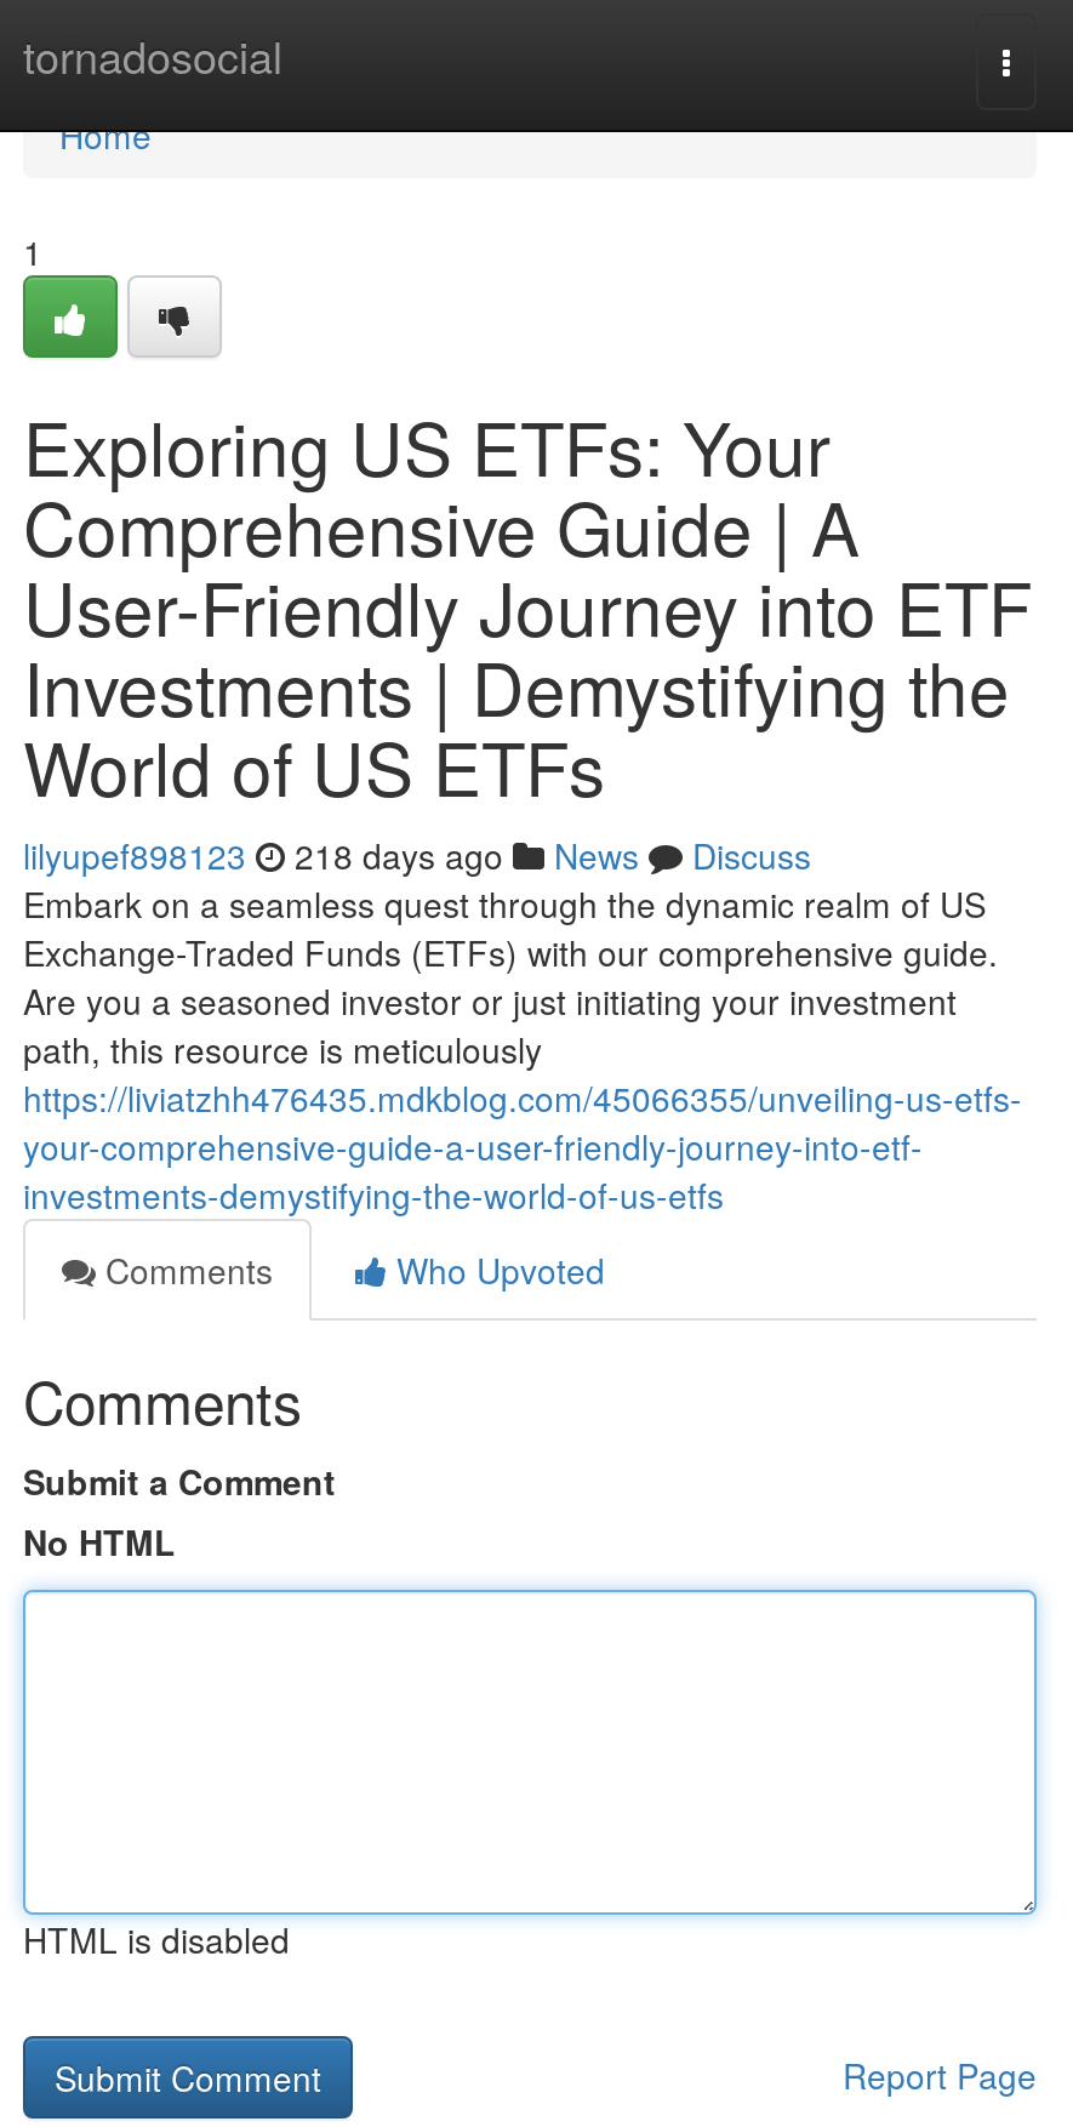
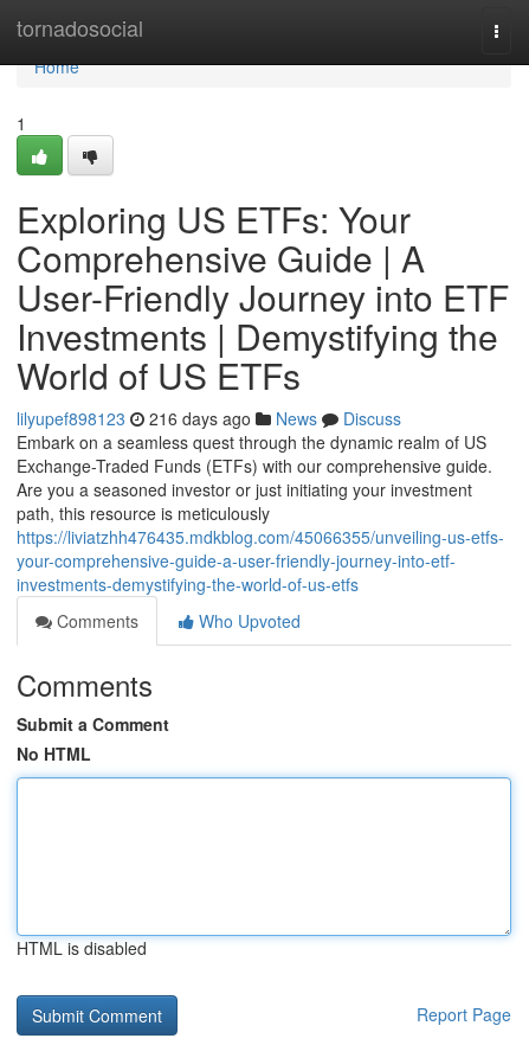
[23,831,811,879] lilyupef898123 218 days ago News Discuss -> [17,406,401,430] lilyupef898123 216 days ago News Discuss

